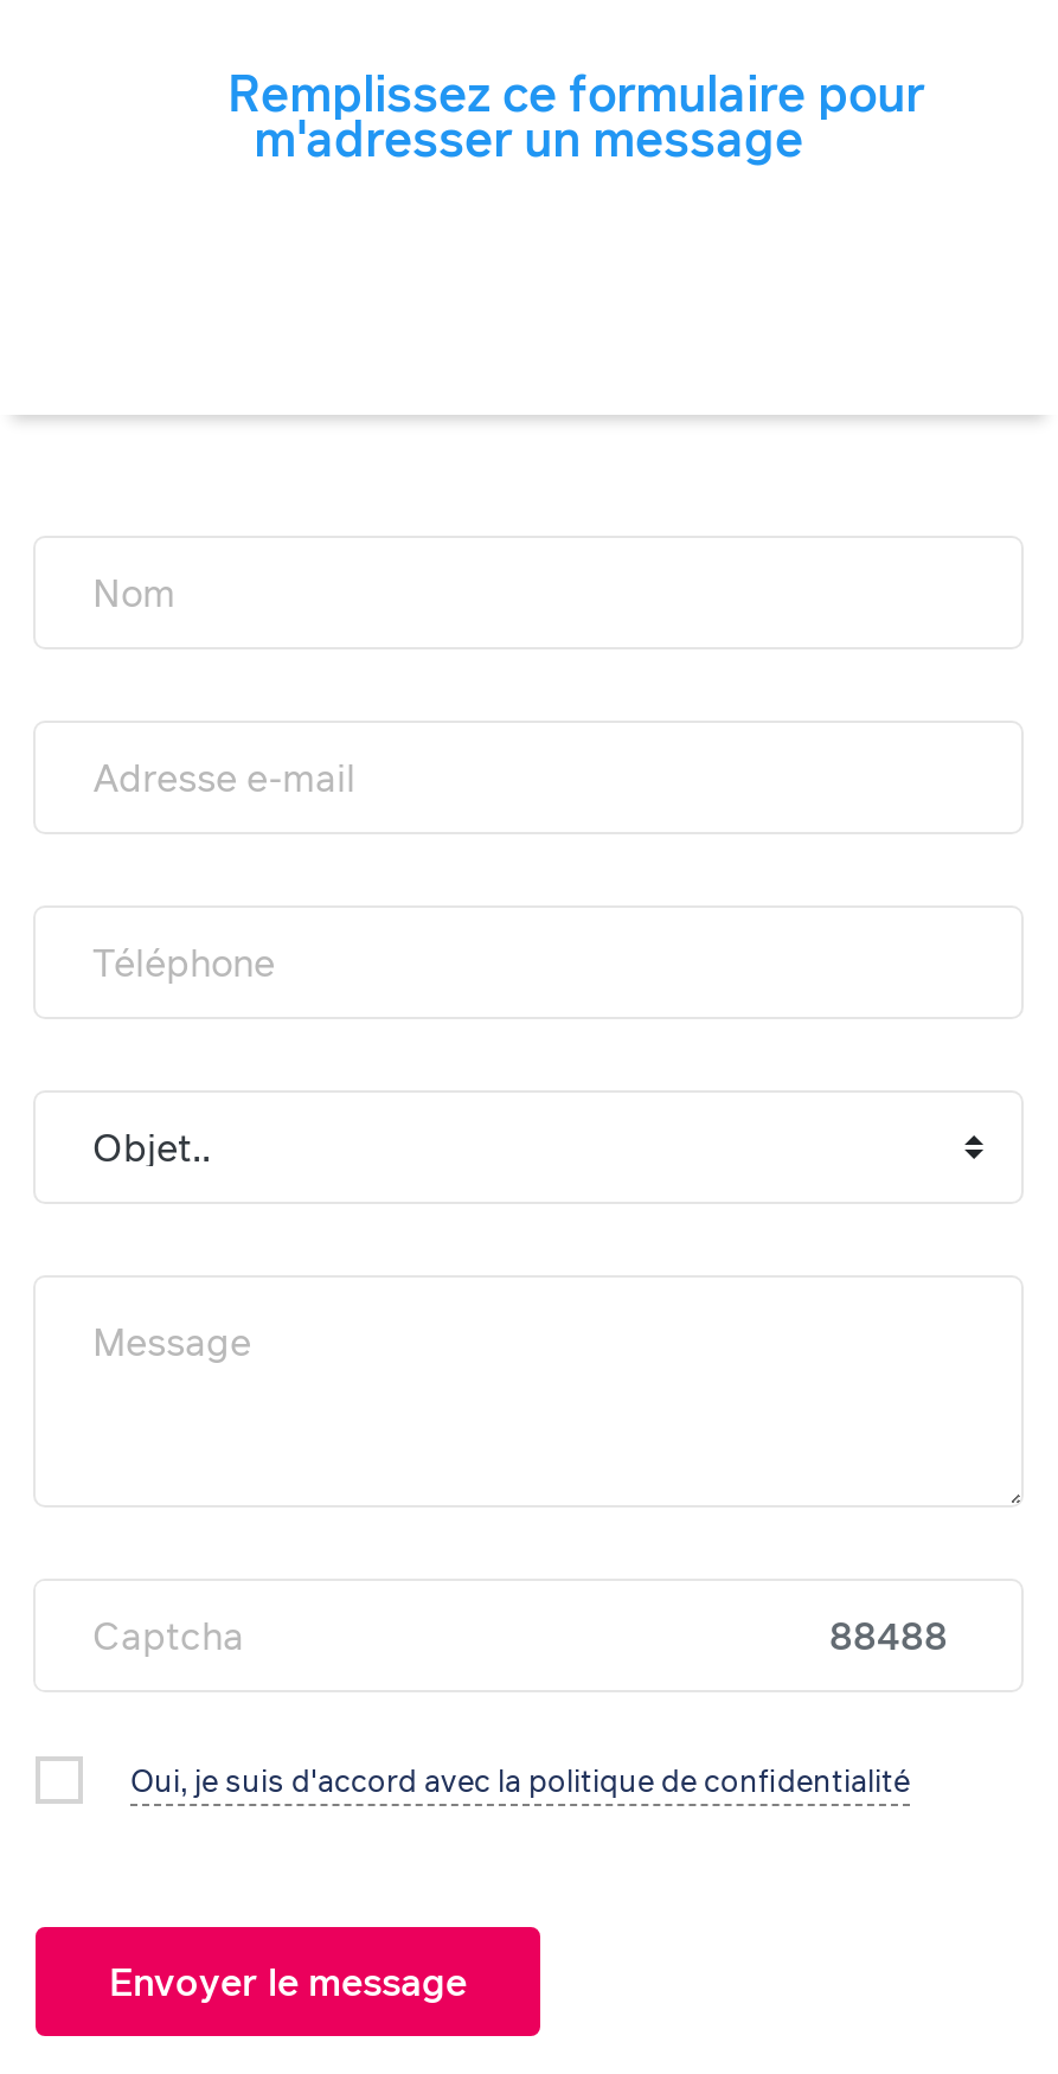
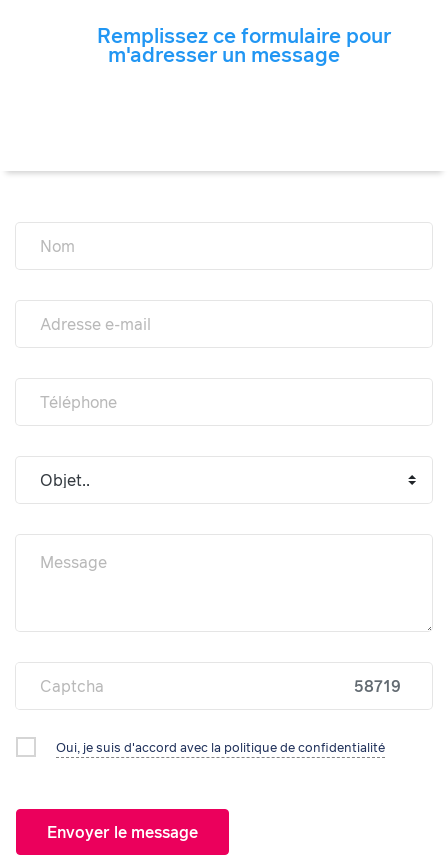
[829,1609,948,1662] 88488 -> [354,675,401,697] 58719

